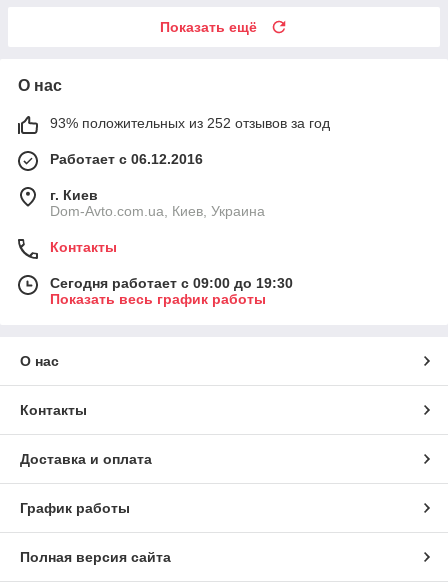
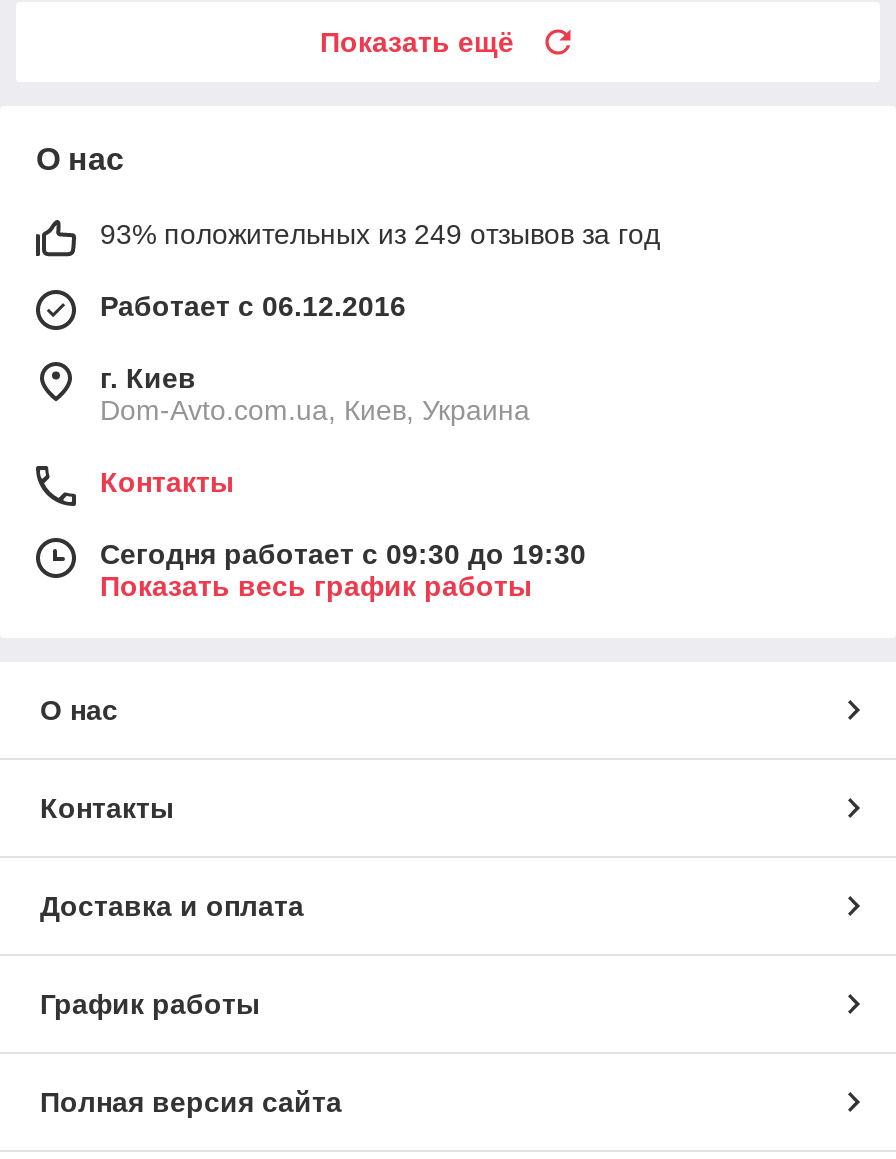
[50,115,330,131] 93% положительных из 252 отзывов за год -> [100,218,660,250] 93% положительных из 249 отзывов за год
[50,275,293,291] Сегодня работает с 09:00 до 19:30 -> [100,538,586,570] Сегодня работает с 09:30 до 19:30

